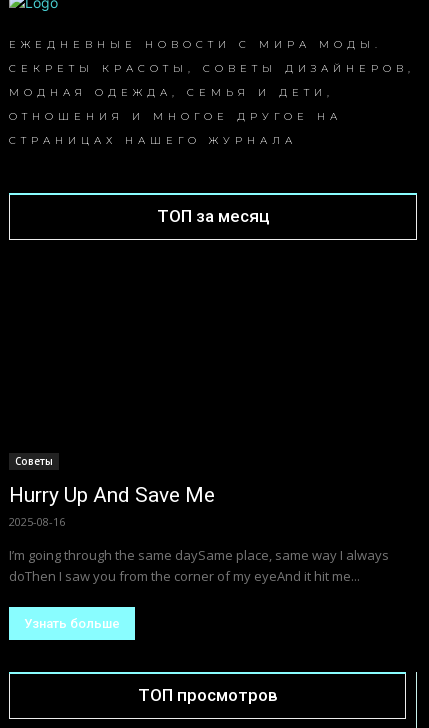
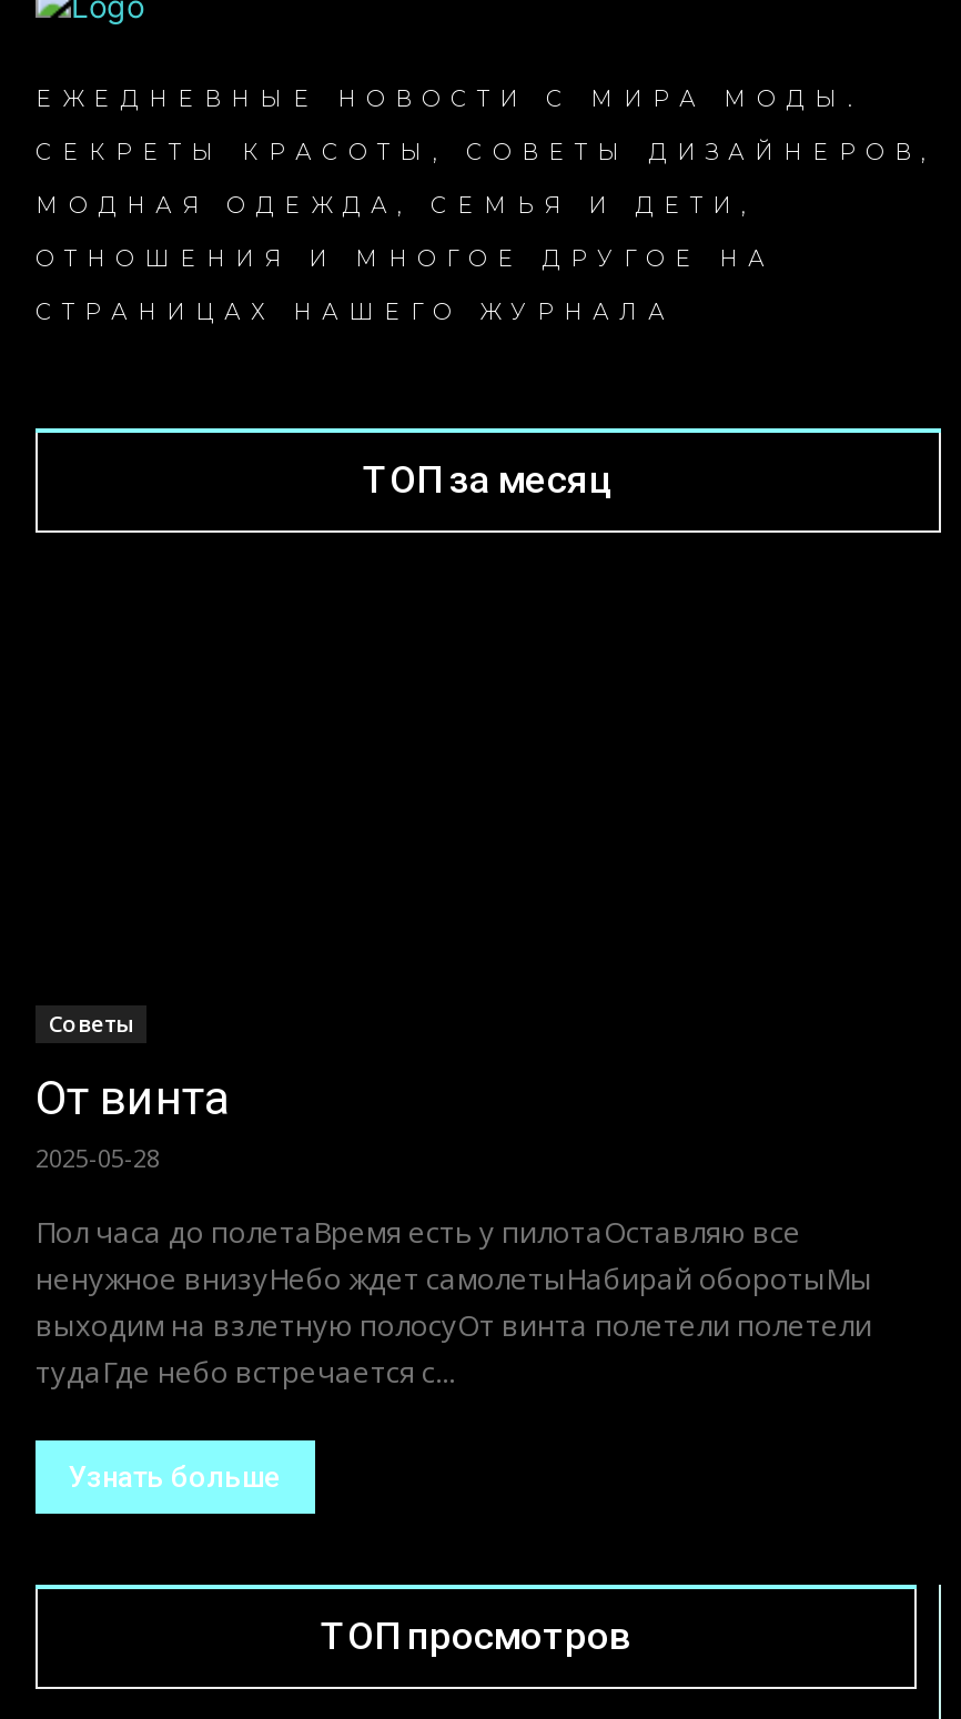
[9,483,215,529] Hurry Up And Save Me | 2025-08-16 -> [36,1072,229,1174] От винта | 2025-05-28
[9,546,389,585] I’m going through the same daySame place, same way I always | doThen I saw you from the corner of my eyeAnd it hit me... -> [36,1212,872,1392] Пол часа до полетаВремя есть у пилотаОставляю все | ненужное внизуНебо ждет самолетыНабирай оборотыМы | выходим на взлетную полосуОт винта полетели полетели | тудаГде небо встречается с...

